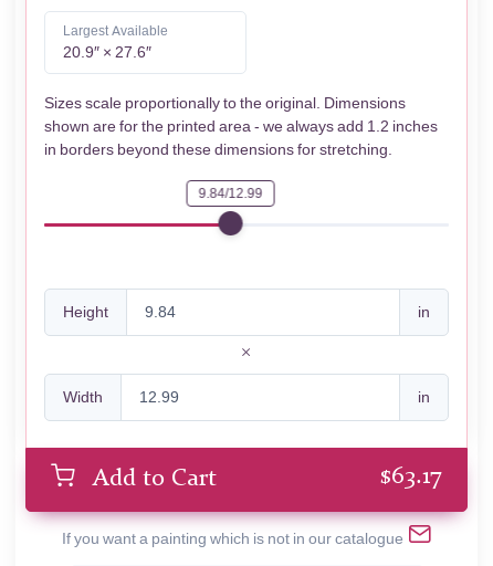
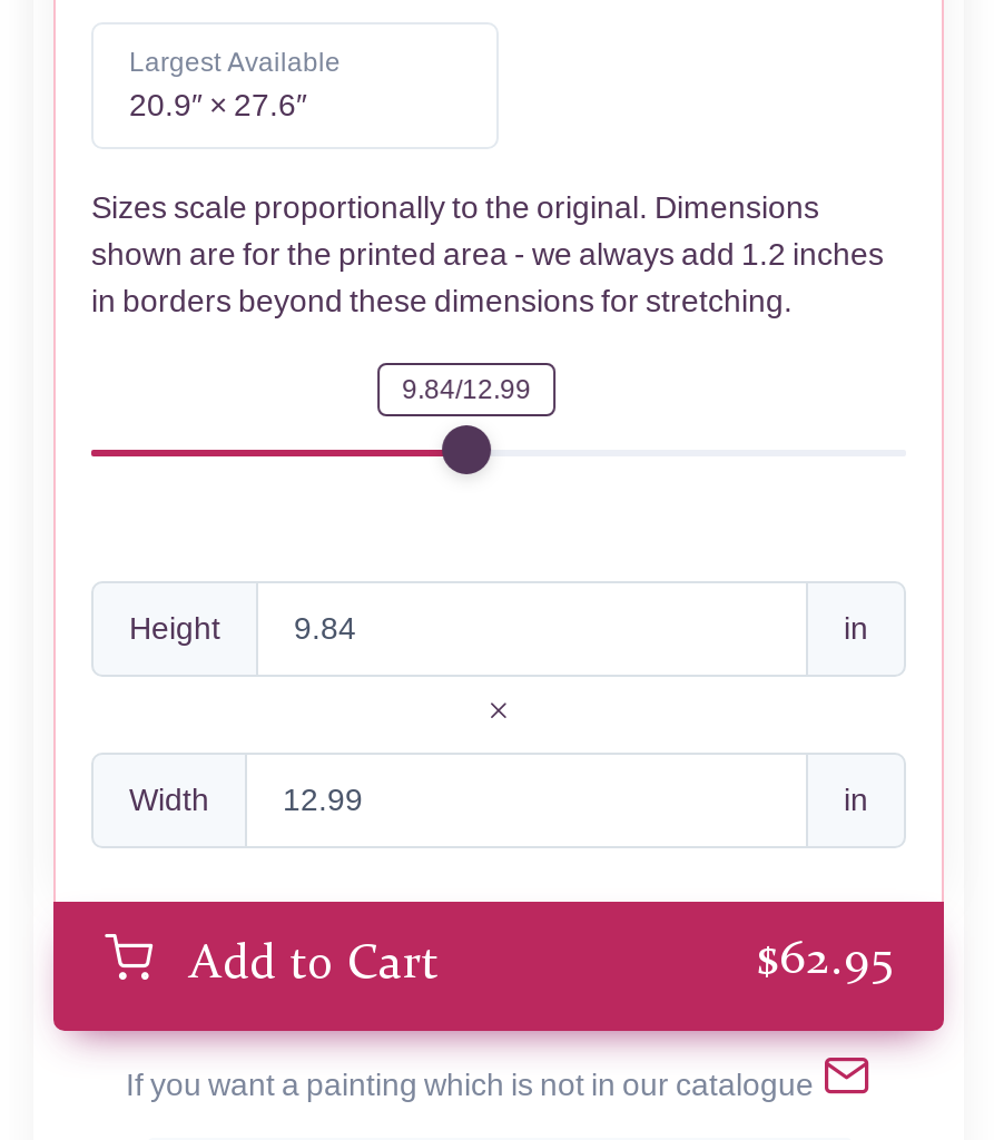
[380,466,442,489] $63.17 -> [757,938,893,985] $62.95

